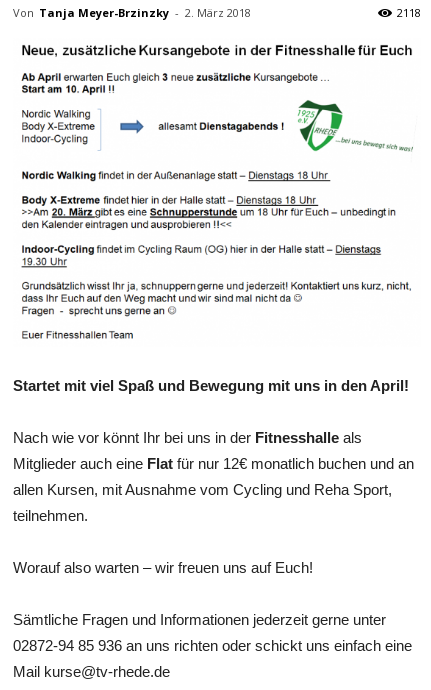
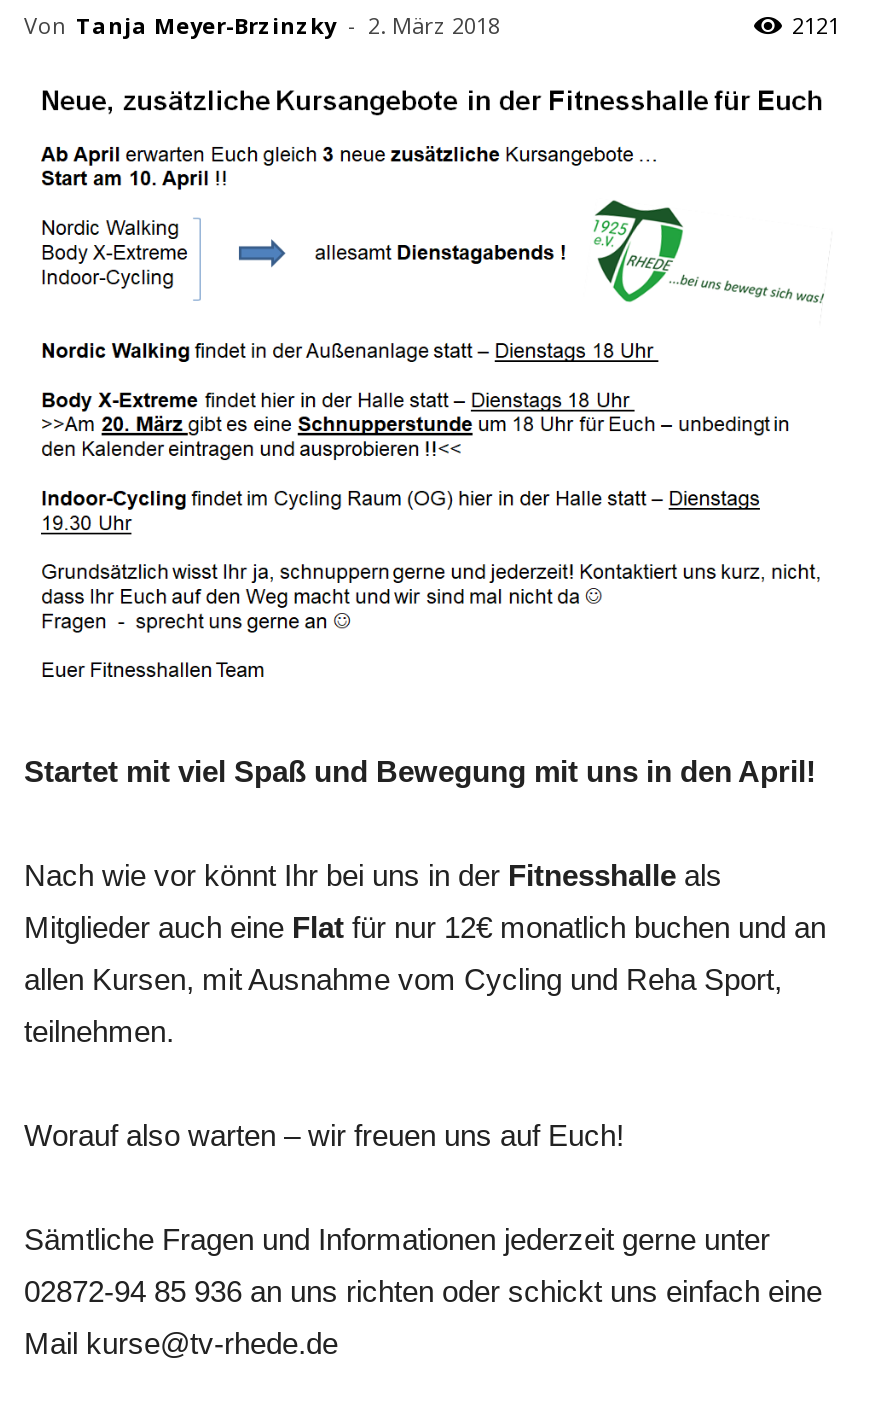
[397,5,421,20] 2118 -> [792,10,840,40] 2121

